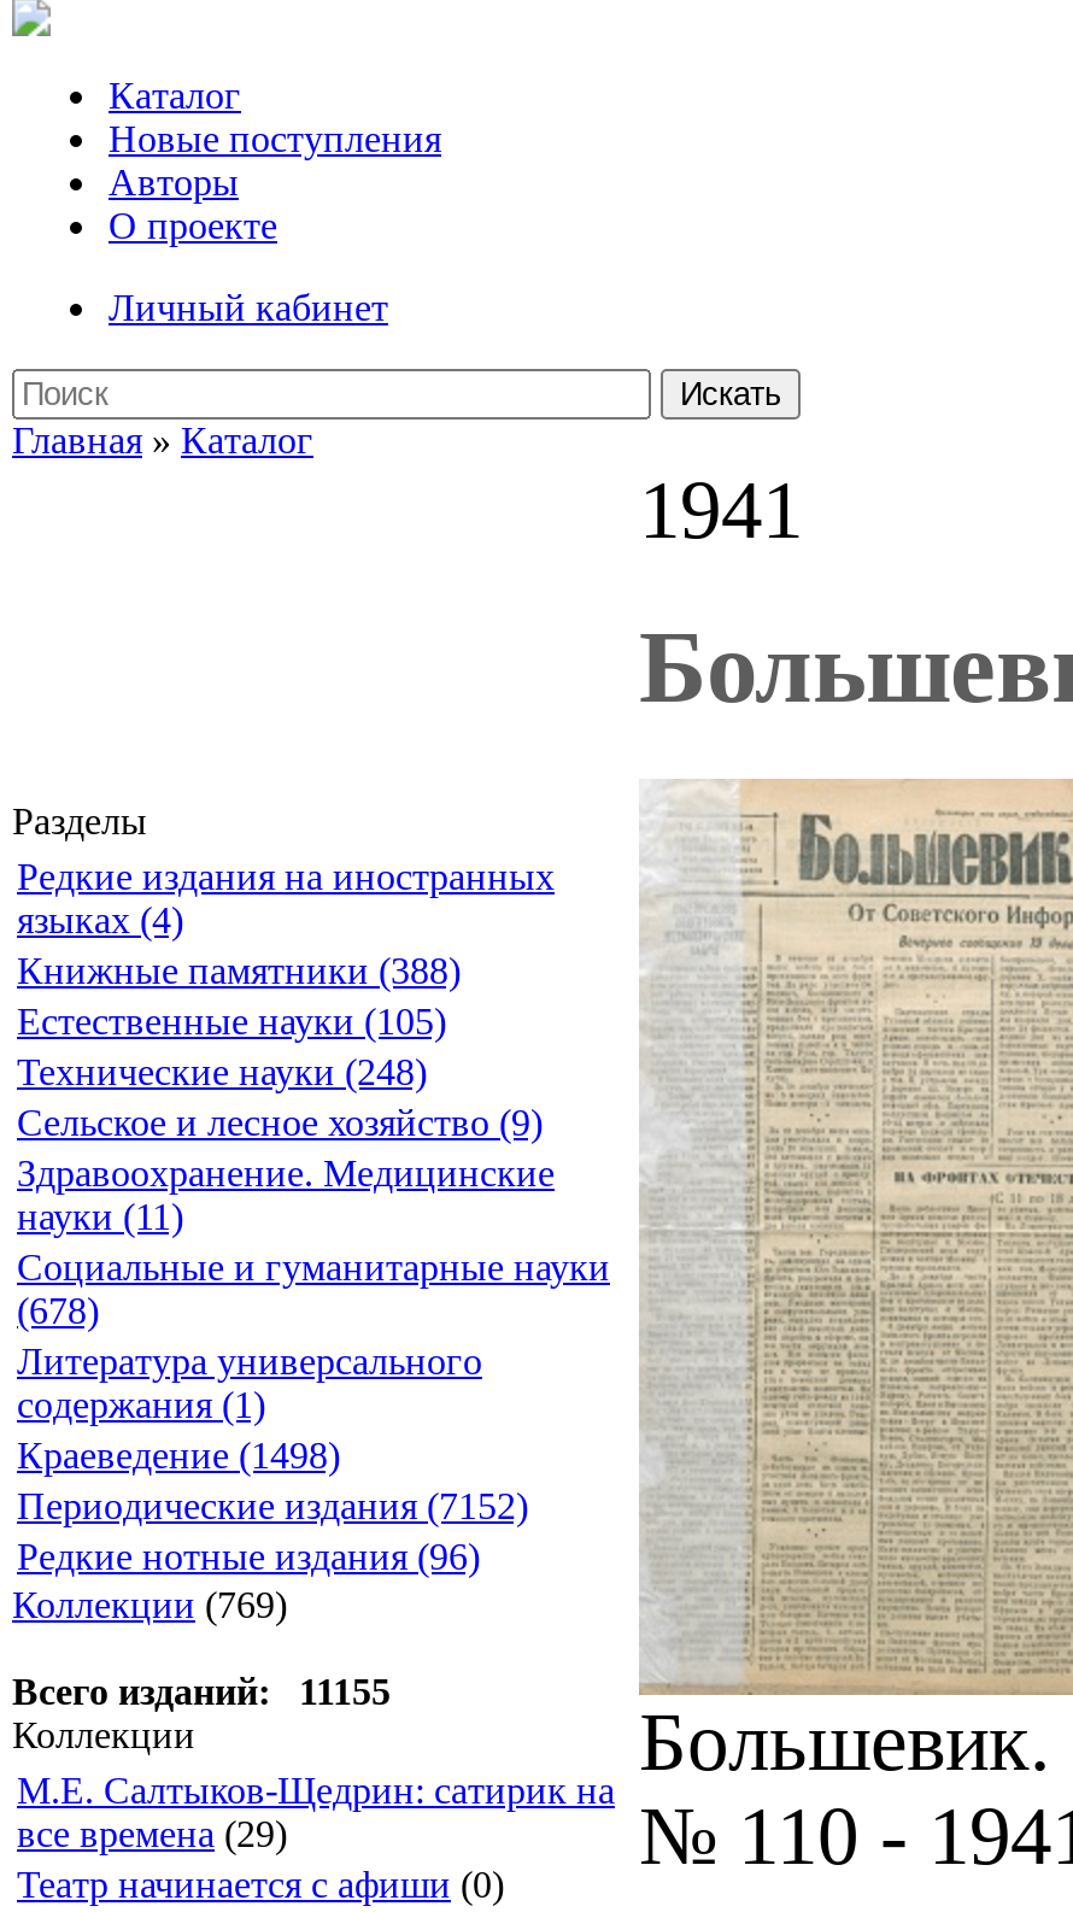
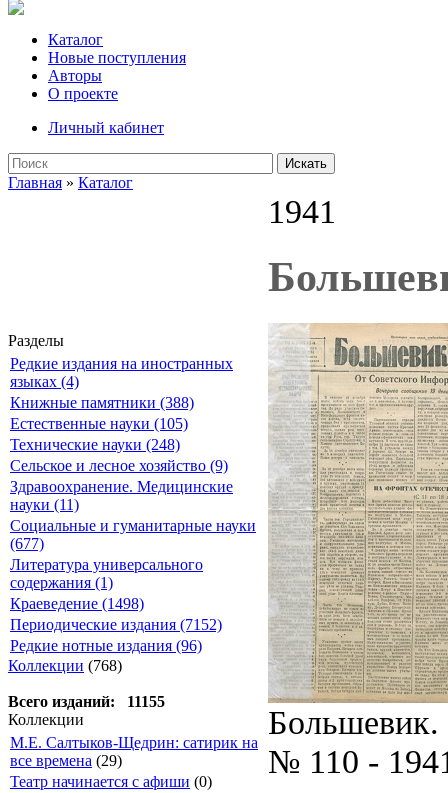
[17,1290,99,1331] (678) -> [10,535,44,552] (677)
[12,1584,287,1625] Коллекции (769) -> [8,657,122,674] Коллекции (768)

